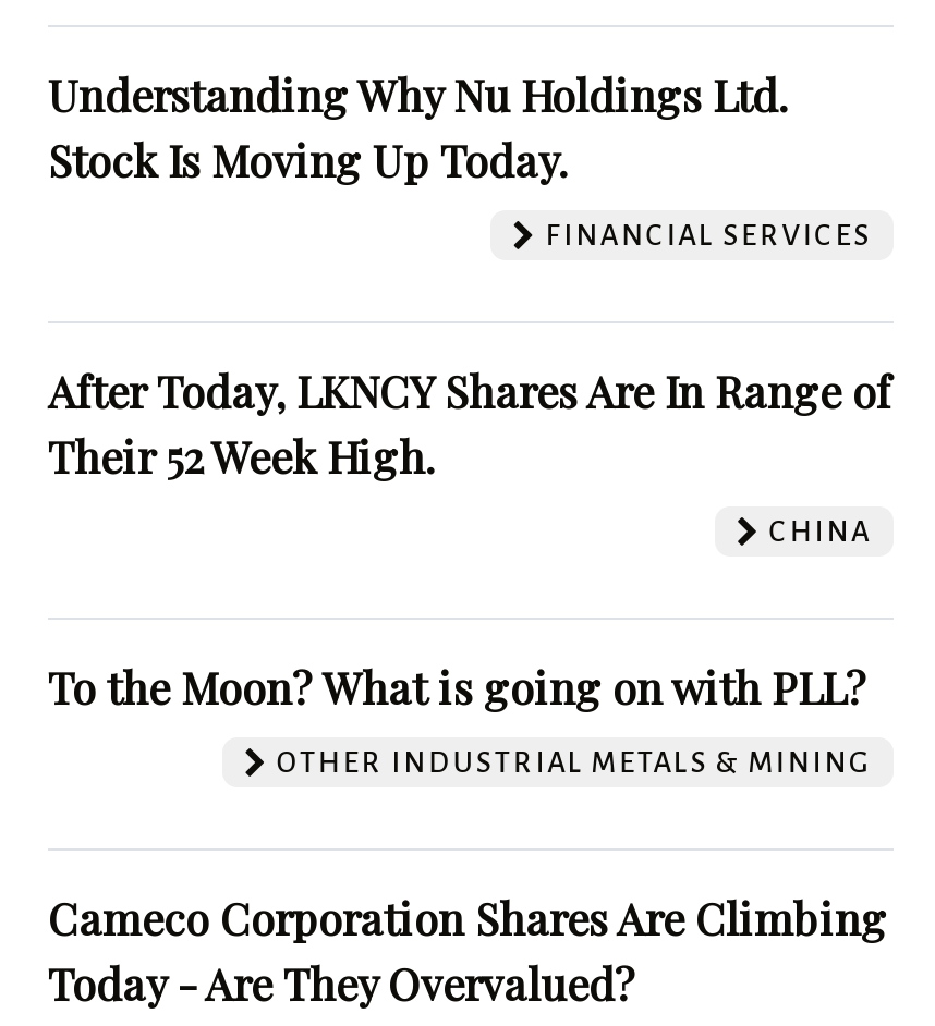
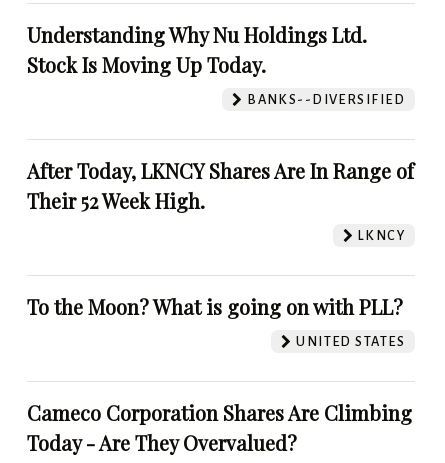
[537,218,872,251] FINANCIAL SERVICES -> [244,91,405,106] BANKS--DIVERSIFIED
[762,514,872,547] CHINA -> [354,227,405,242] LKNCY
[269,745,872,778] OTHER INDUSTRIAL METALS & MINING -> [293,333,405,348] UNITED STATES

